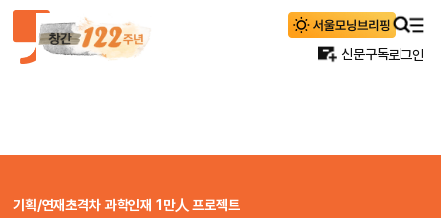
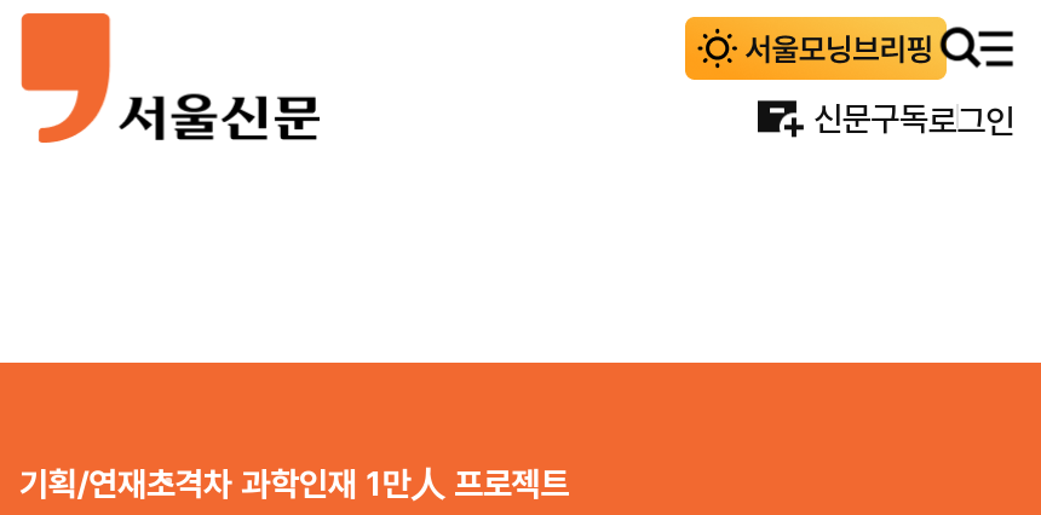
[17,9,145,63] [image] -> [27,12,337,143] [image]

